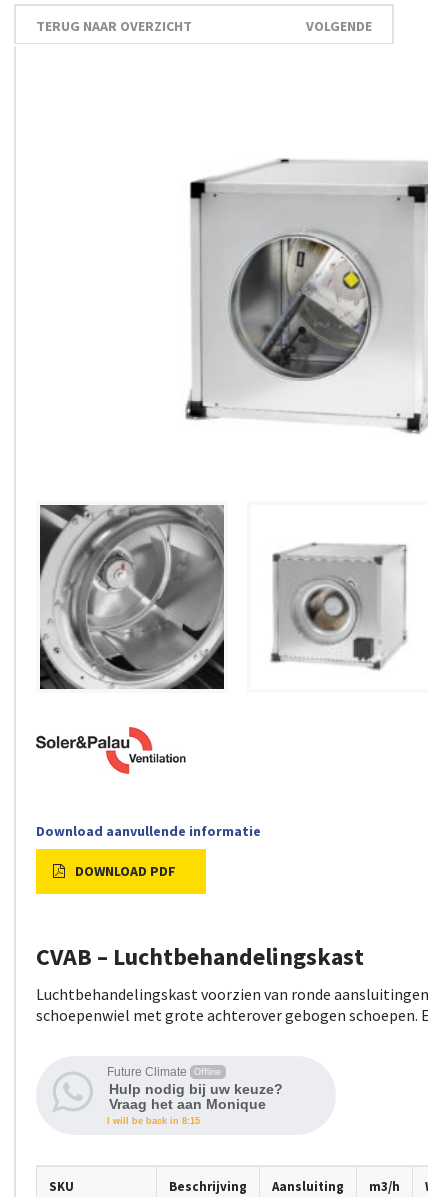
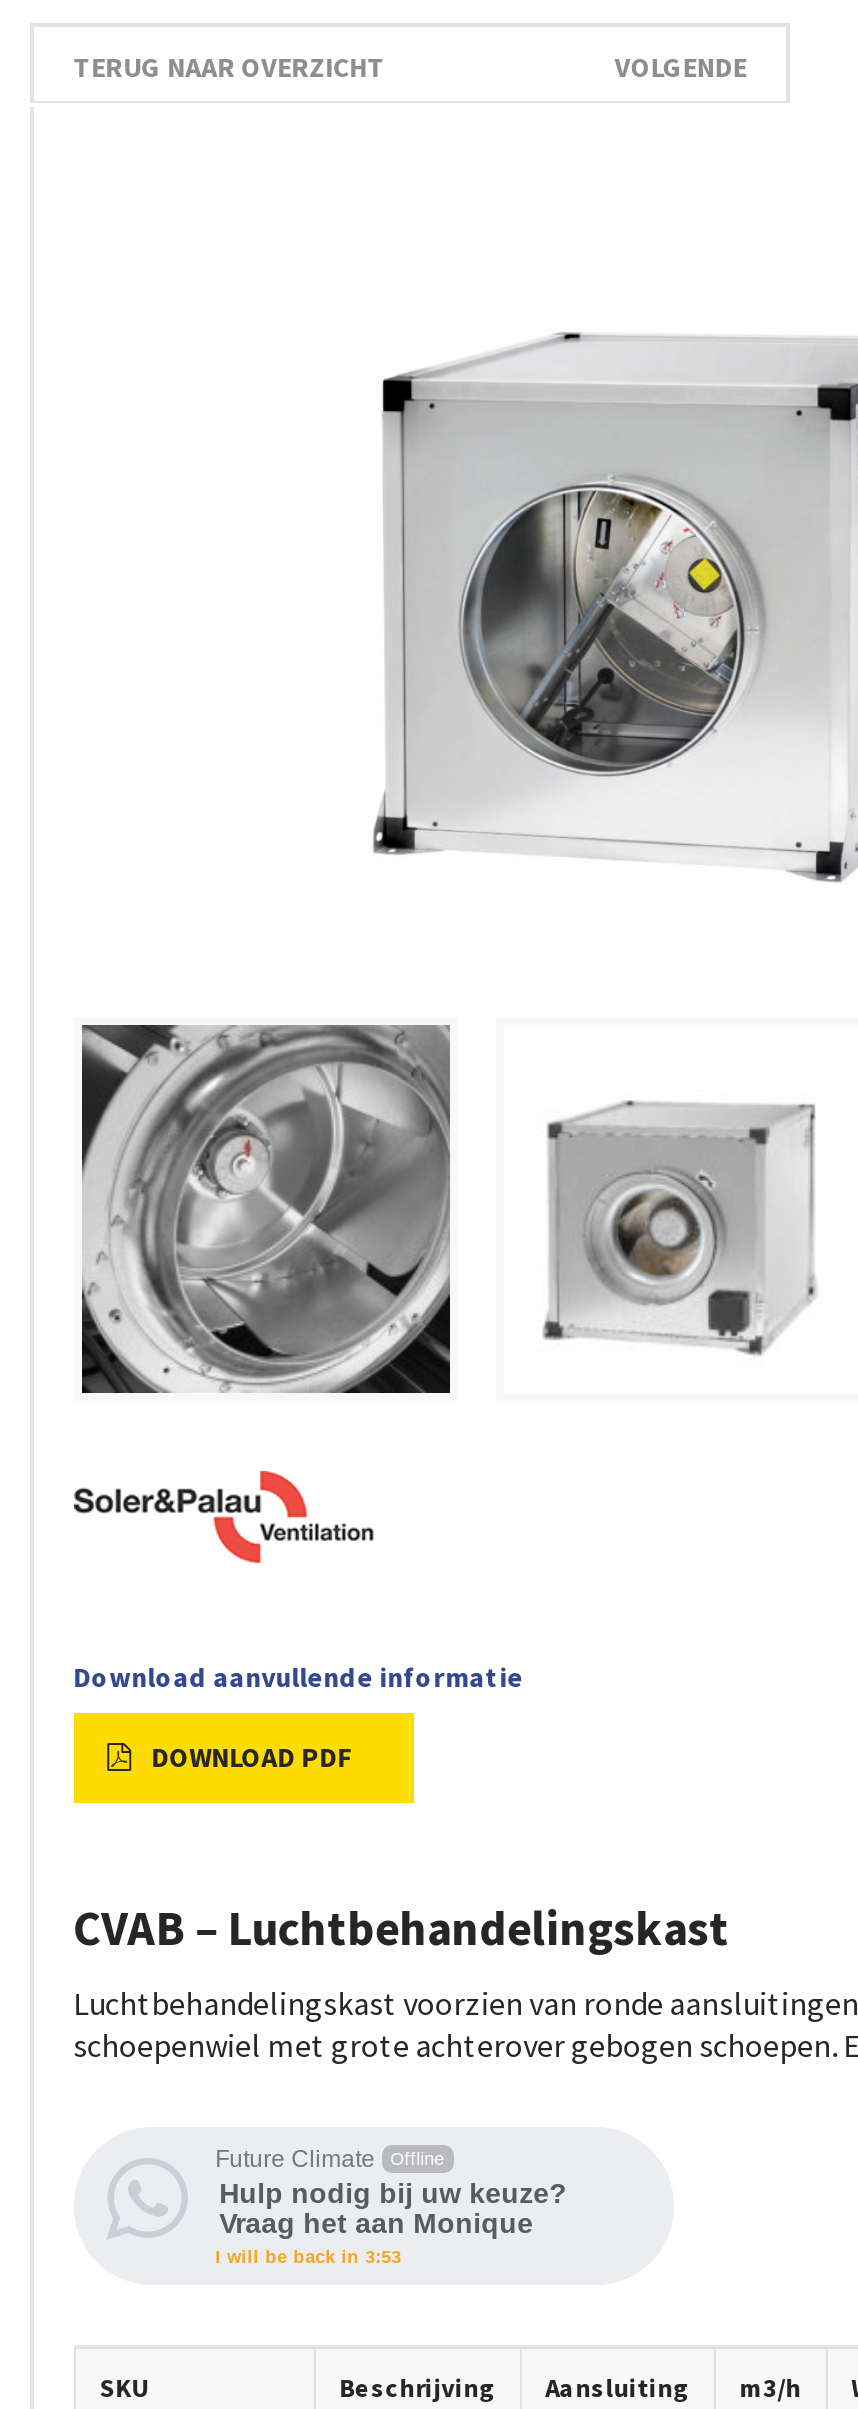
[107,1115,200,1125] I will be back in 8:15 -> [215,2246,401,2266] I will be back in 3:53

